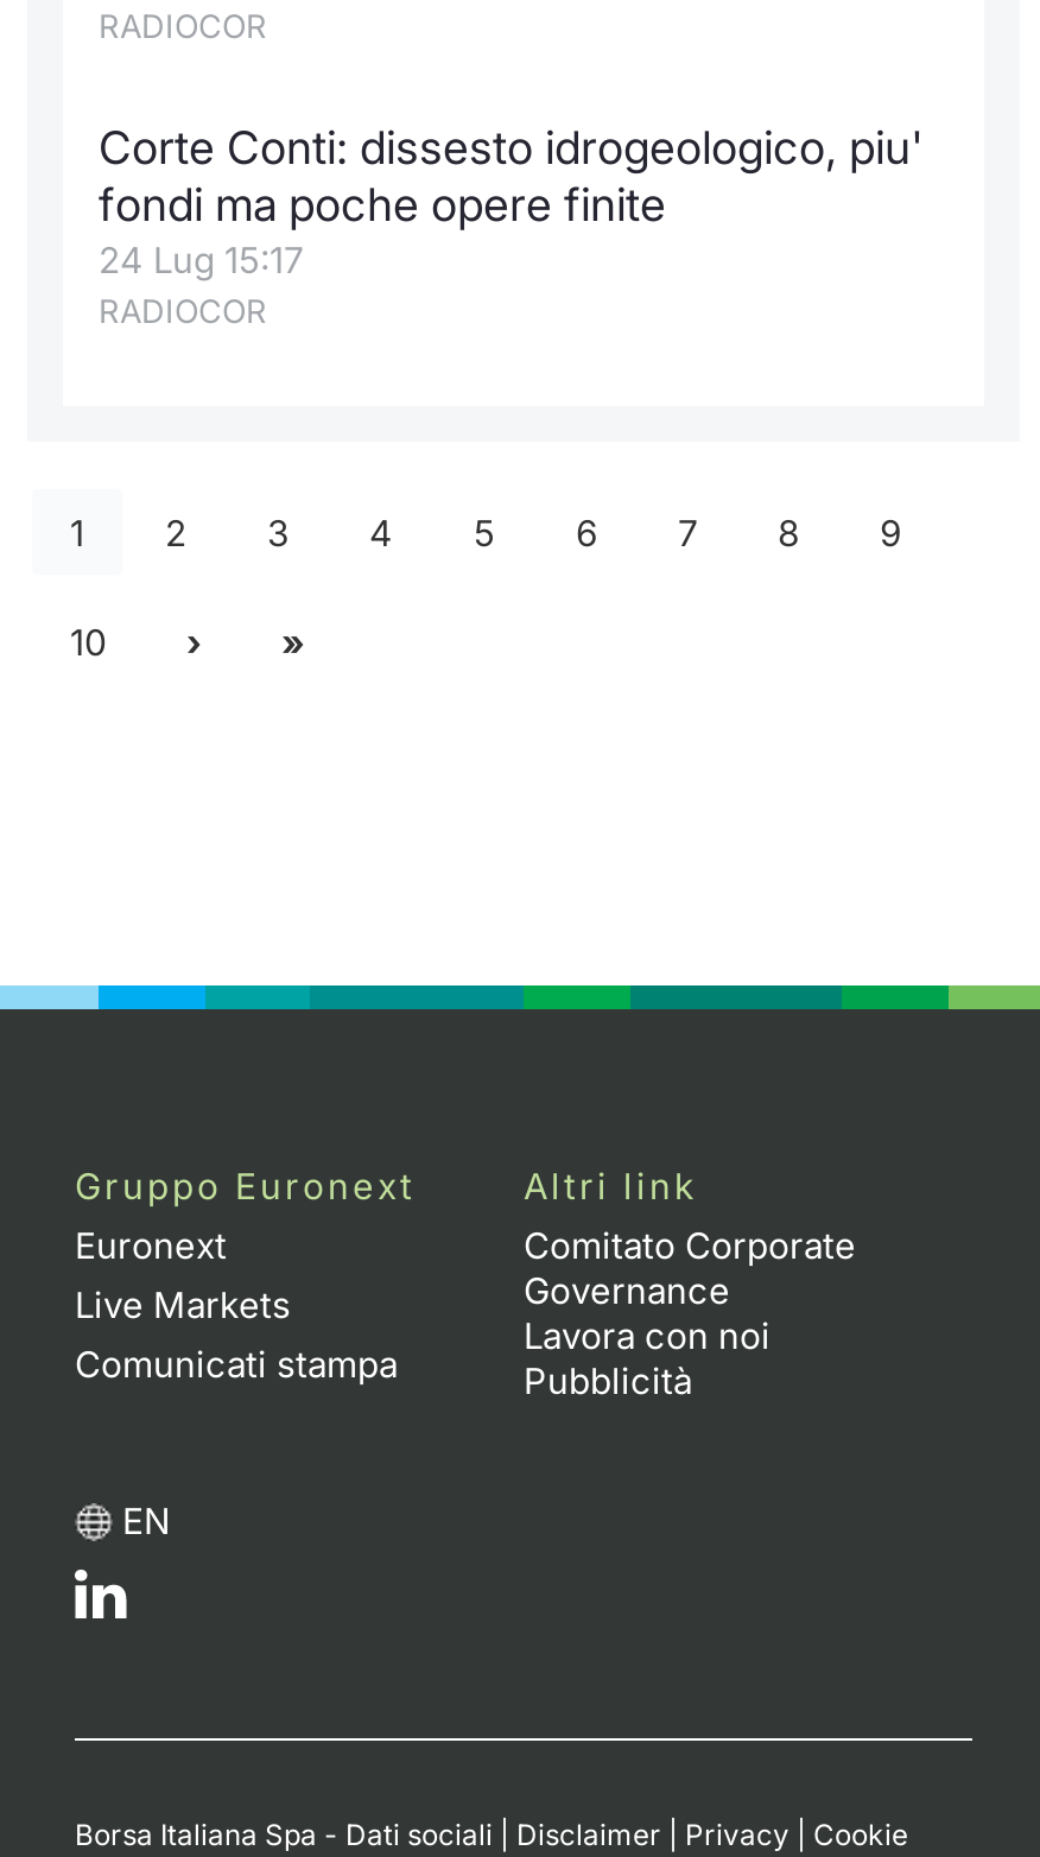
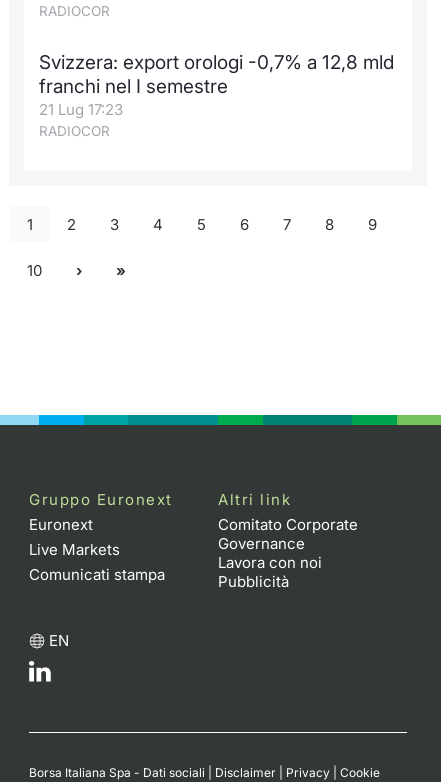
[99,121,922,283] Corte Conti: dissesto idrogeologico, piu' | fondi ma poche opere finite | 24 Lug 15:17 -> [39,51,394,119] Svizzera: export orologi -0,7% a 12,8 mld | franchi nel I semestre | 21 Lug 17:23

